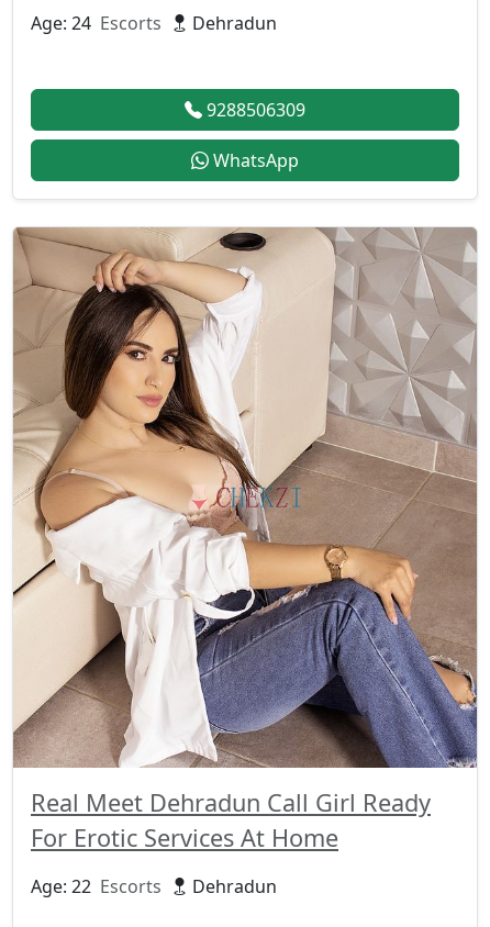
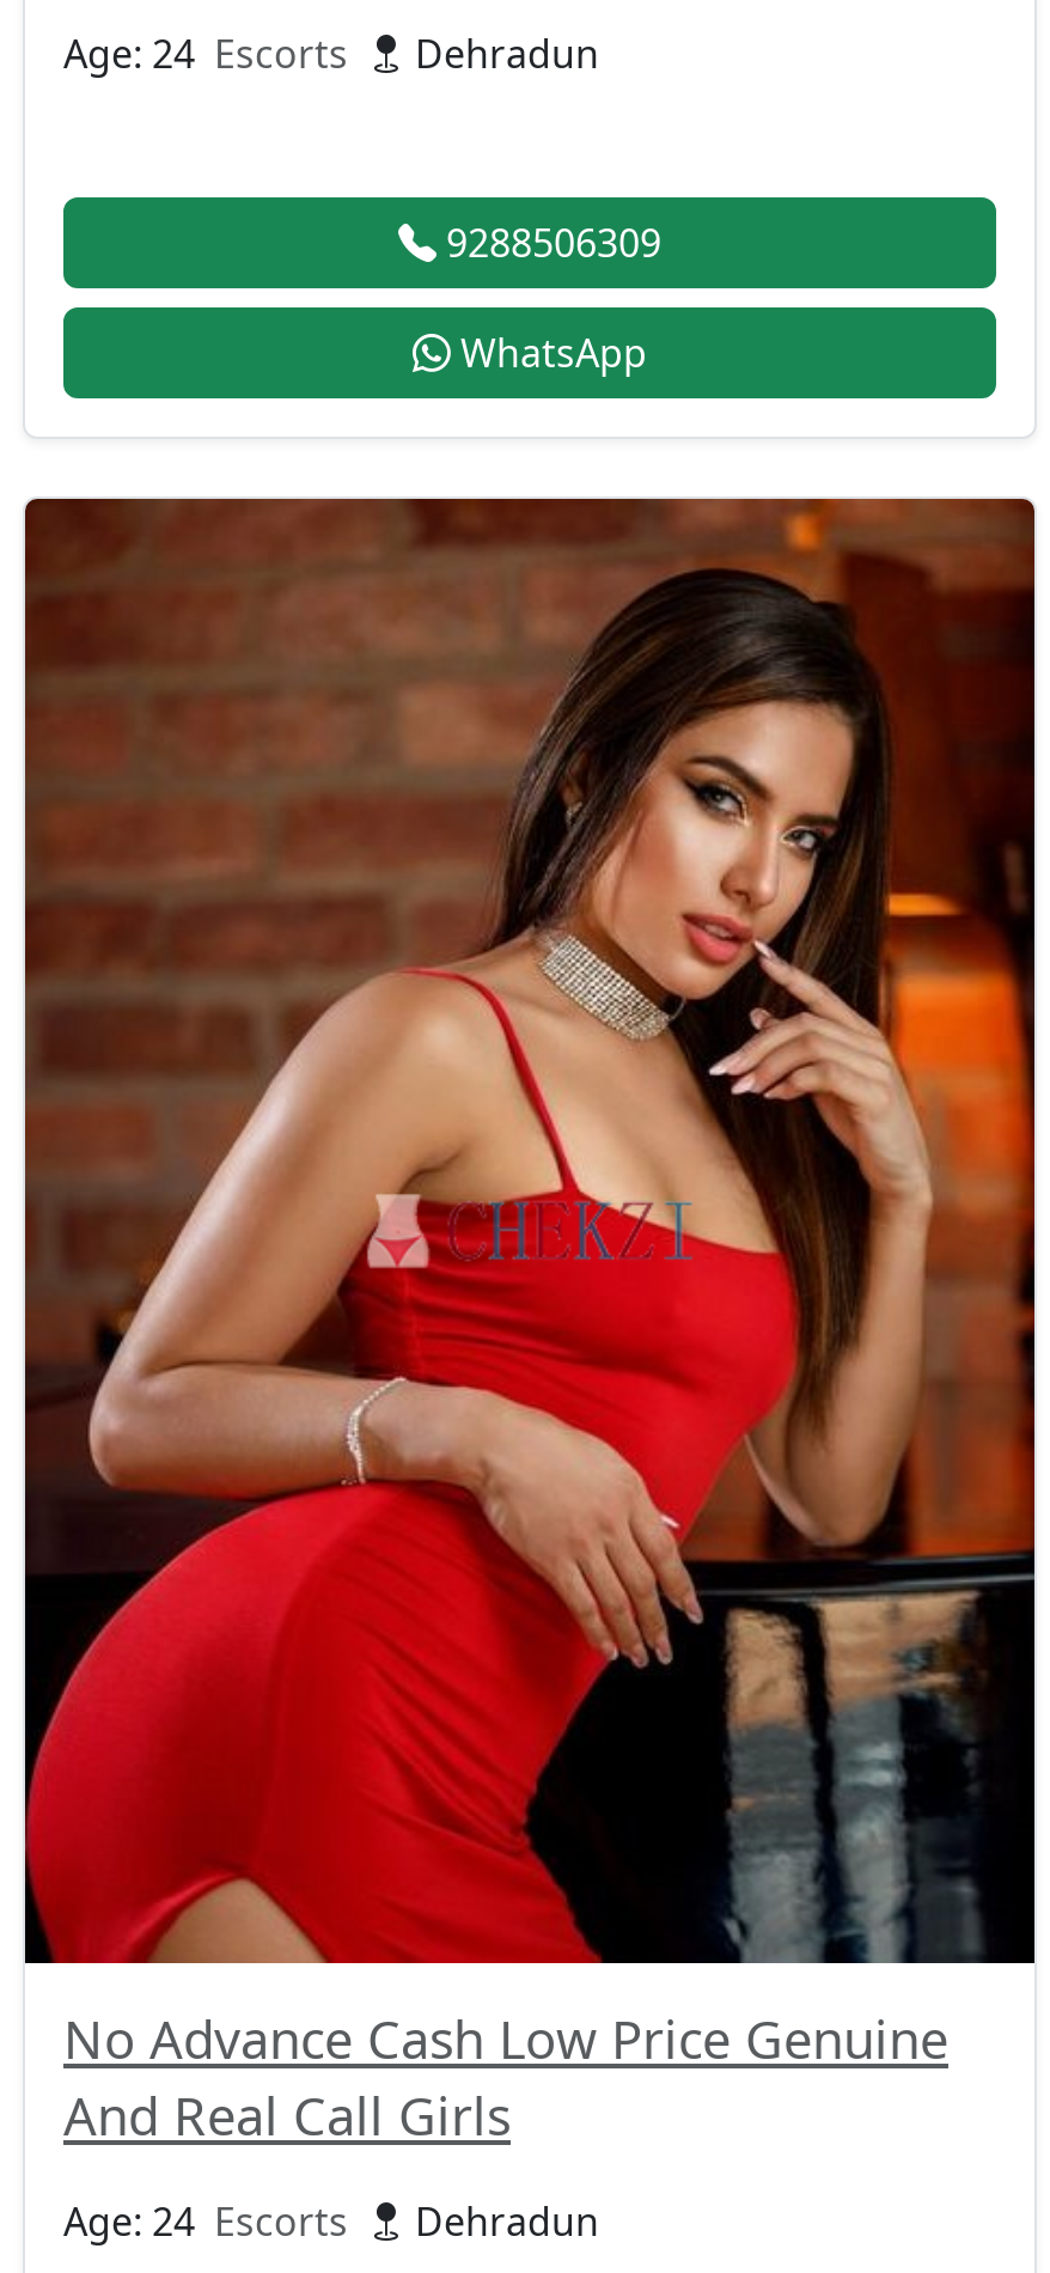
[12,226,478,853] [image] | Real Meet Dehradun Call Girl Ready | For Erotic Services At Home -> [23,496,1037,2150] [image] | No Advance Cash Low Price Genuine | And Real Call Girls
[31,874,277,898] Age: 22 Escorts Dehradun -> [63,2195,599,2248] Age: 24 Escorts Dehradun

